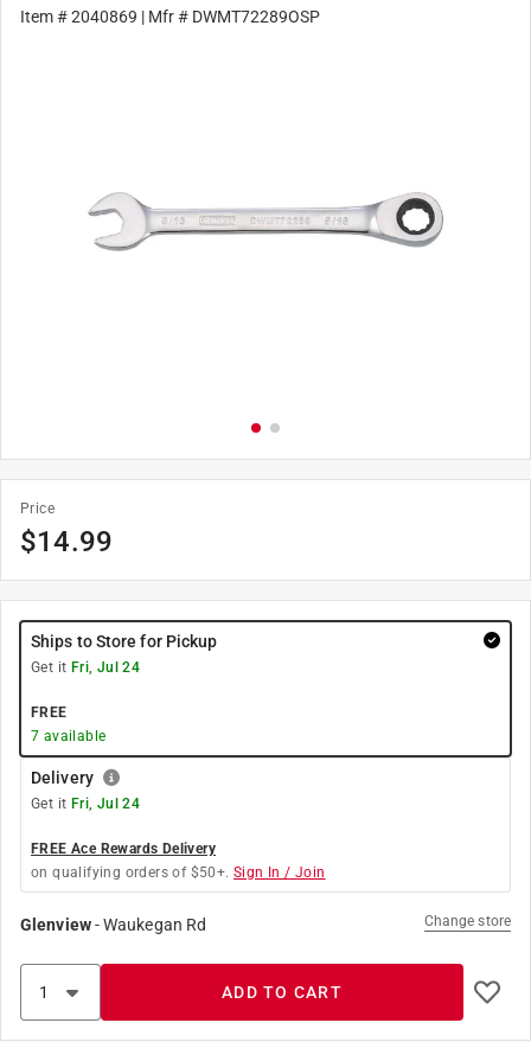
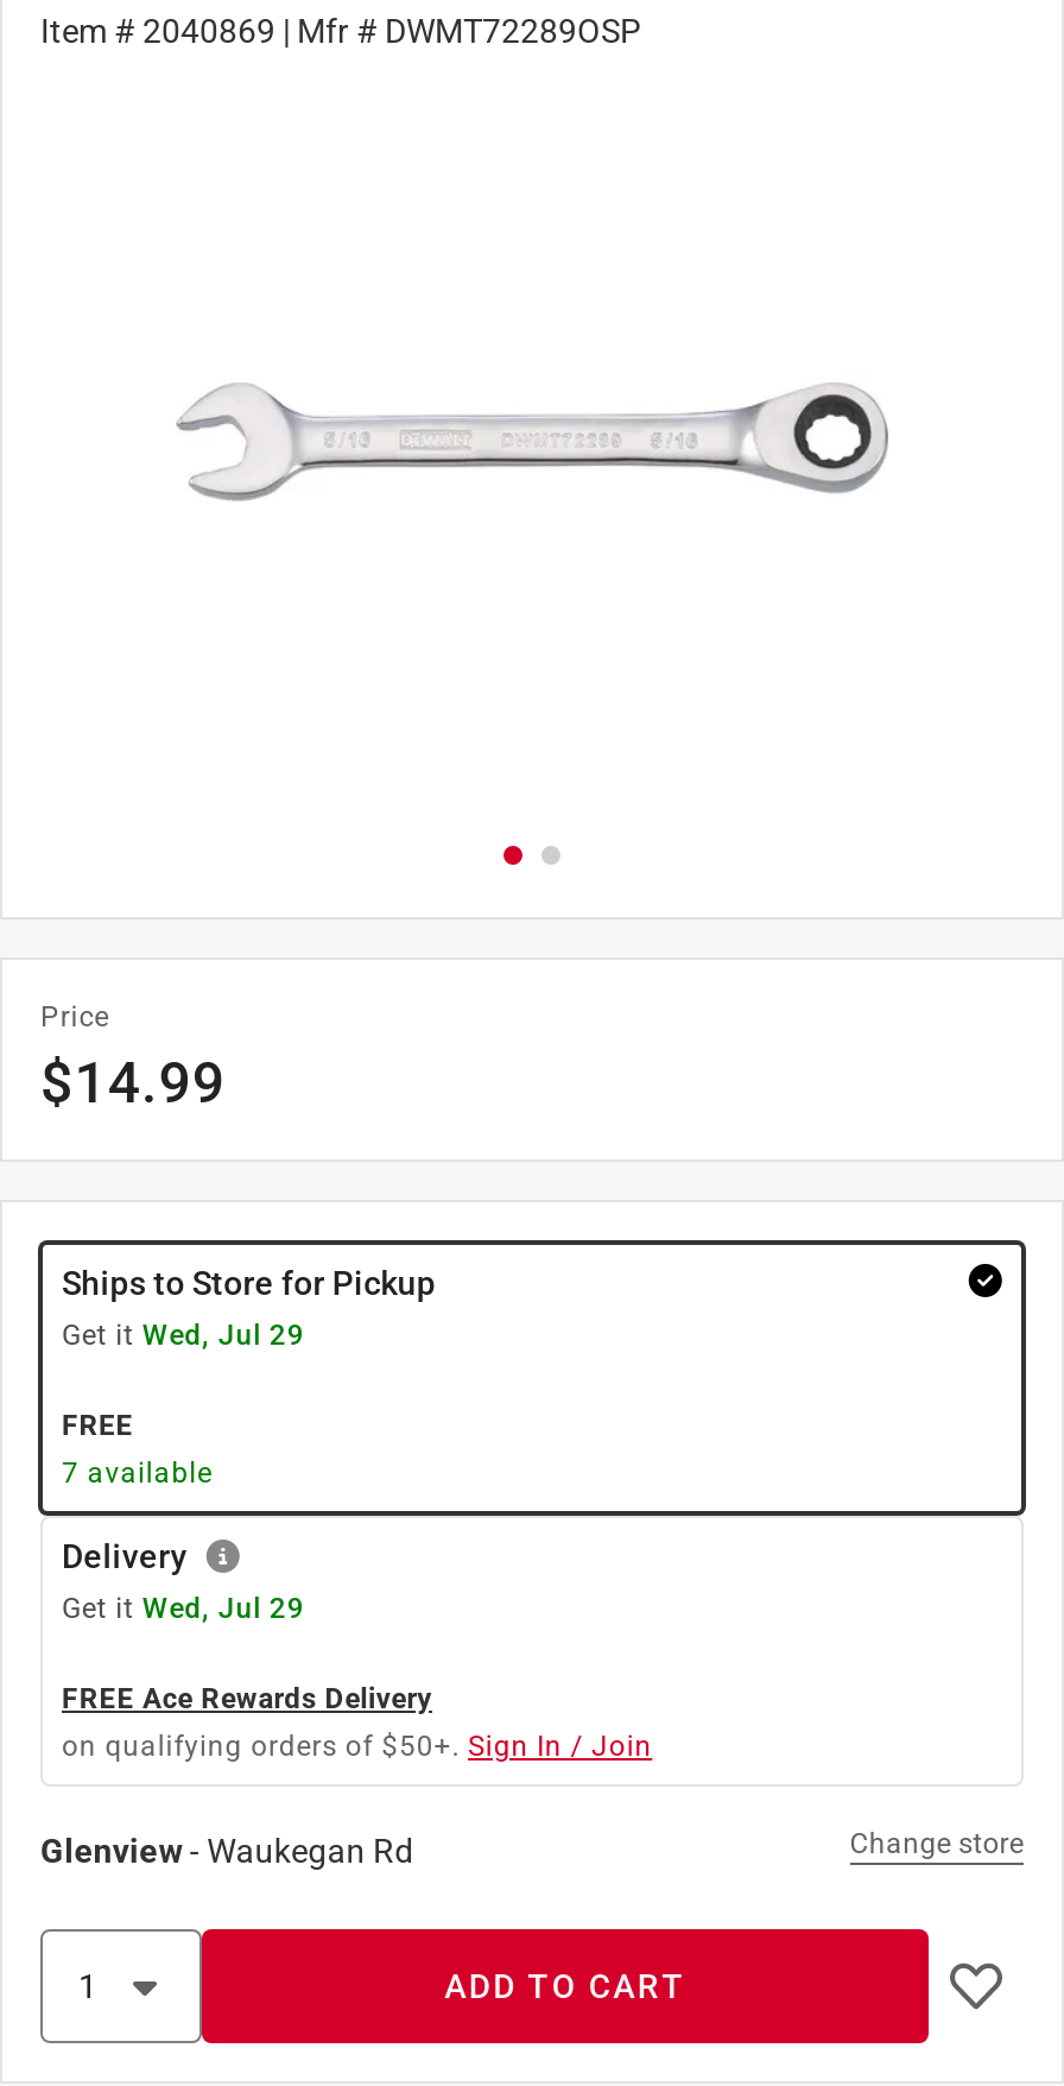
[31,659,140,676] Get it Fri, Jul 24 -> [62,1319,304,1352] Get it Wed, Jul 29
[31,795,140,812] Get it Fri, Jul 24 -> [62,1592,304,1625] Get it Wed, Jul 29

